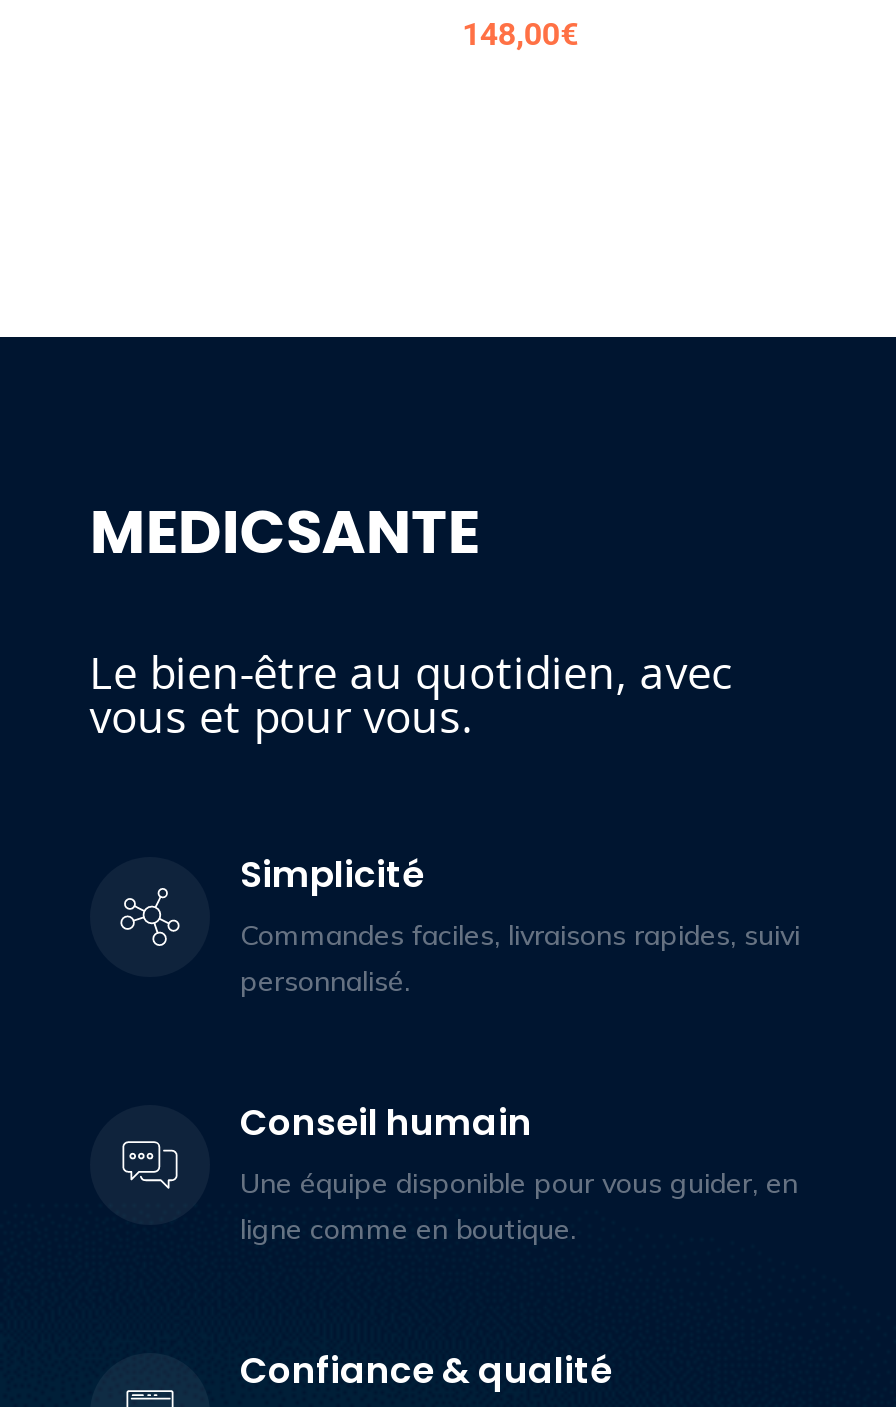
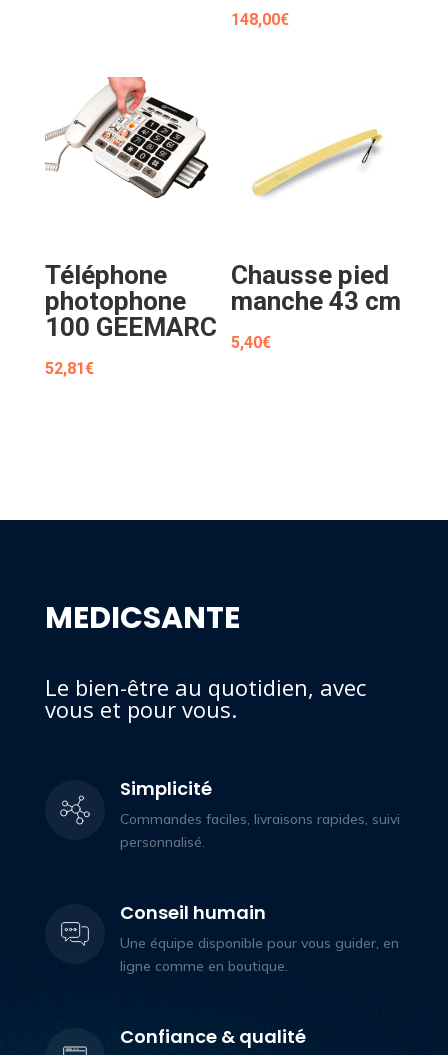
none -> [45,260,217,378] Téléphone | photophone | 100 GEEMARC | 52,81 €
none -> [45,76,209,199] [image]
none -> [231,260,401,352] Chausse pied | manche 43 cm | 5,40€
none -> [251,128,383,197] [image]

